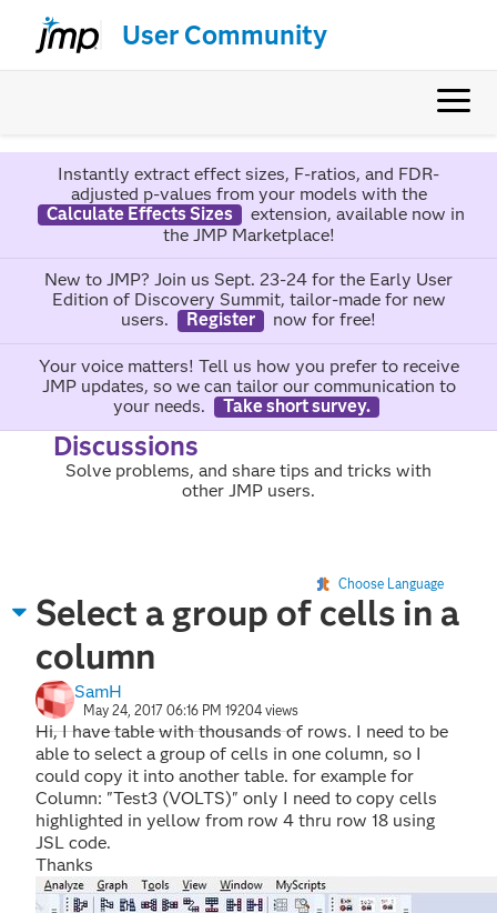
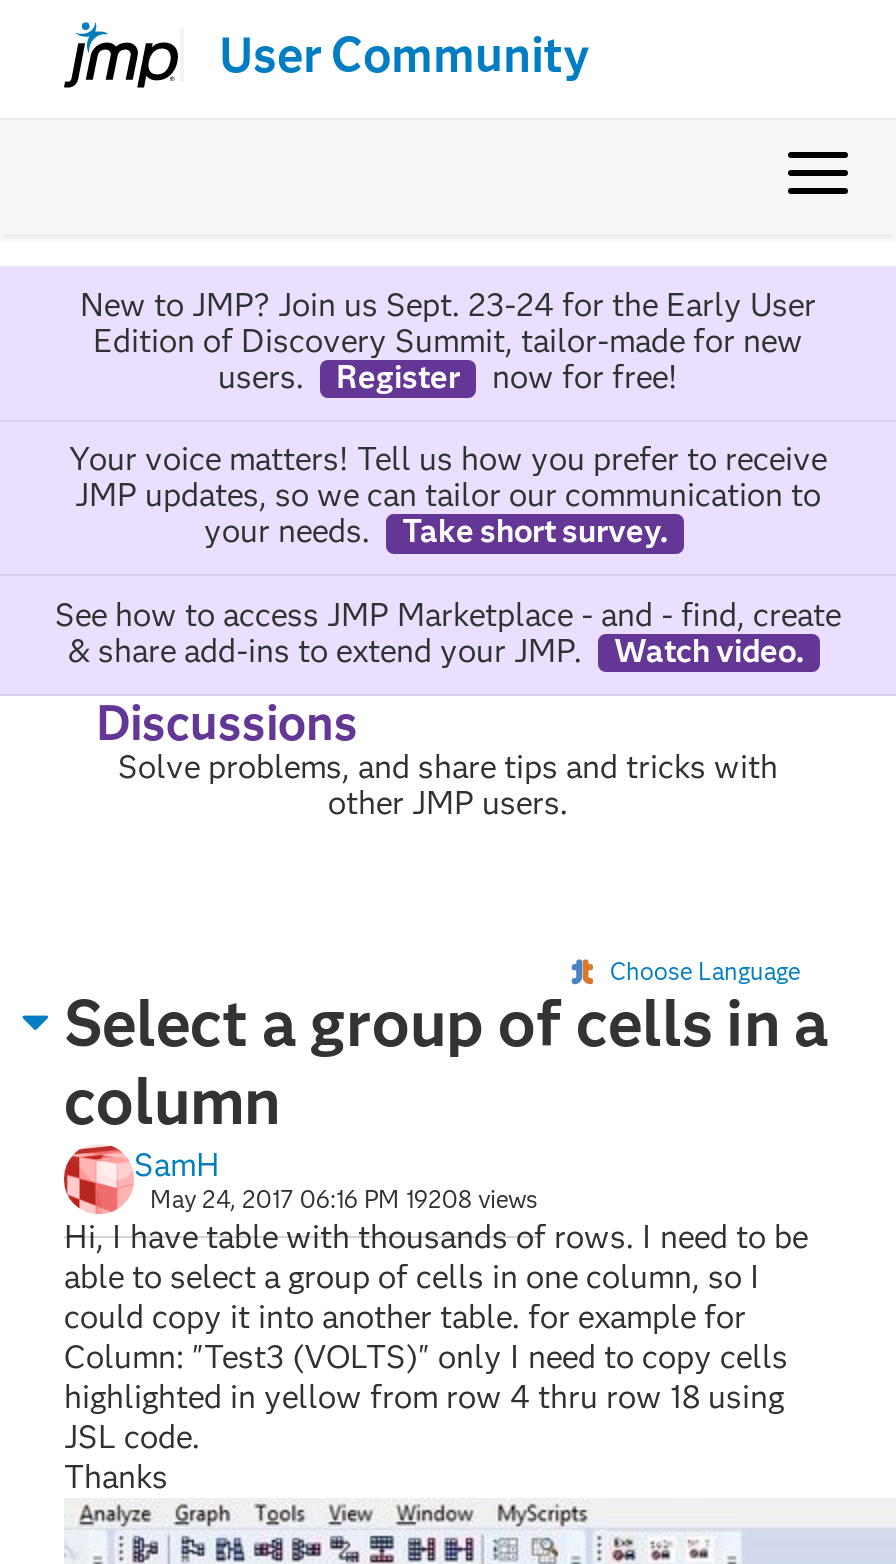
[46,163,464,246] Instantly extract effect sizes, F-ratios, and FDR- | adjusted p-values from your models with the | Calculate Effects Sizes | extension, available now in | the JMP Marketplace! -> none
moved [38,269,459,416] -> [69,286,827,550]: New to JMP? Join us Sept. 23-24 for the Early User | Edition of Discovery Summit, tailor-made for new | users. | ... | your needs. | Take short survey.
none -> [55,595,841,669] See how to access JMP Marketplace - and - find, create | & share add-ins to extend your JMP. | Watch video.
[83,702,298,719] May 24, 2017 06:16 PM 19204 views -> [150,1184,538,1214] May 24, 2017 06:16 PM 19208 views

